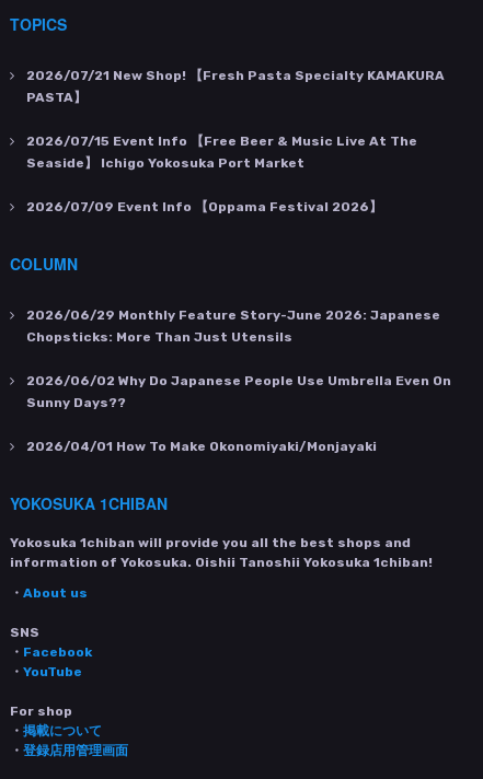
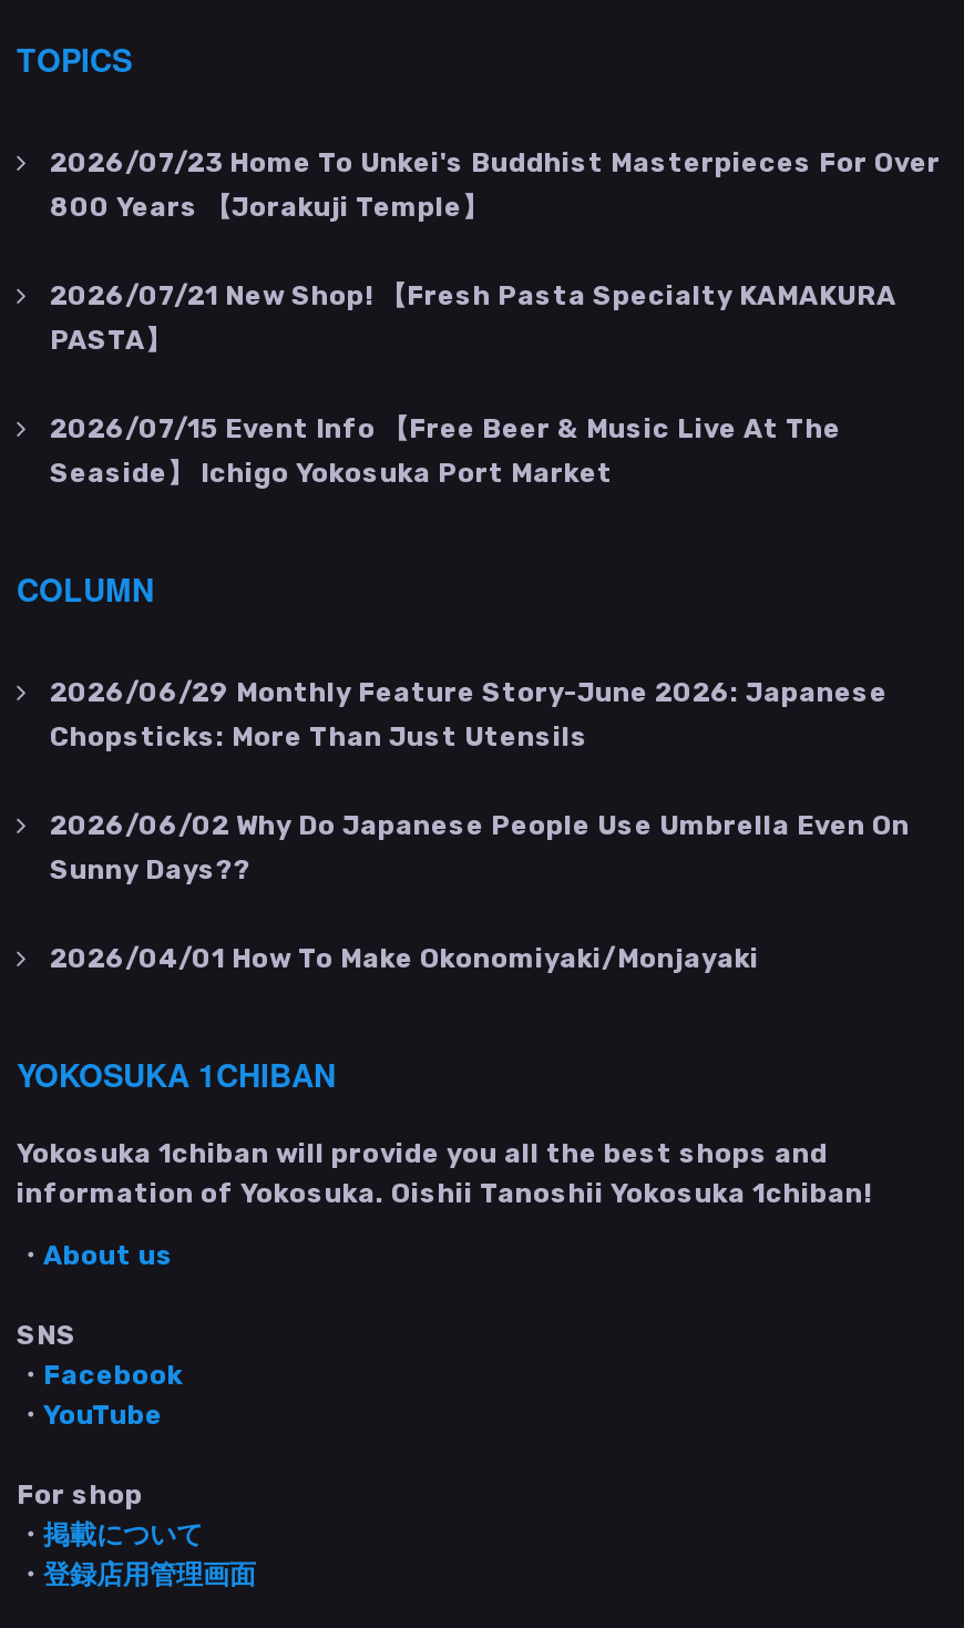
none -> [50,148,941,224] 2026/07/23 Home To Unkei's Buddhist Masterpieces For Over | 800 Years 【Jorakuji Temple】
moved [26,68,445,171] -> [50,281,896,490]: 2026/07/21 New Shop! 【Fresh Pasta Specialty KAMAKURA | PASTA】 | 2026/07/15 Event Info 【Free Beer & Music Live At The | Seaside】 Ichigo Yokosuka Port Market
[26,200,382,215] 2026/07/09 Event Info 【Oppama Festival 2026】 -> none

